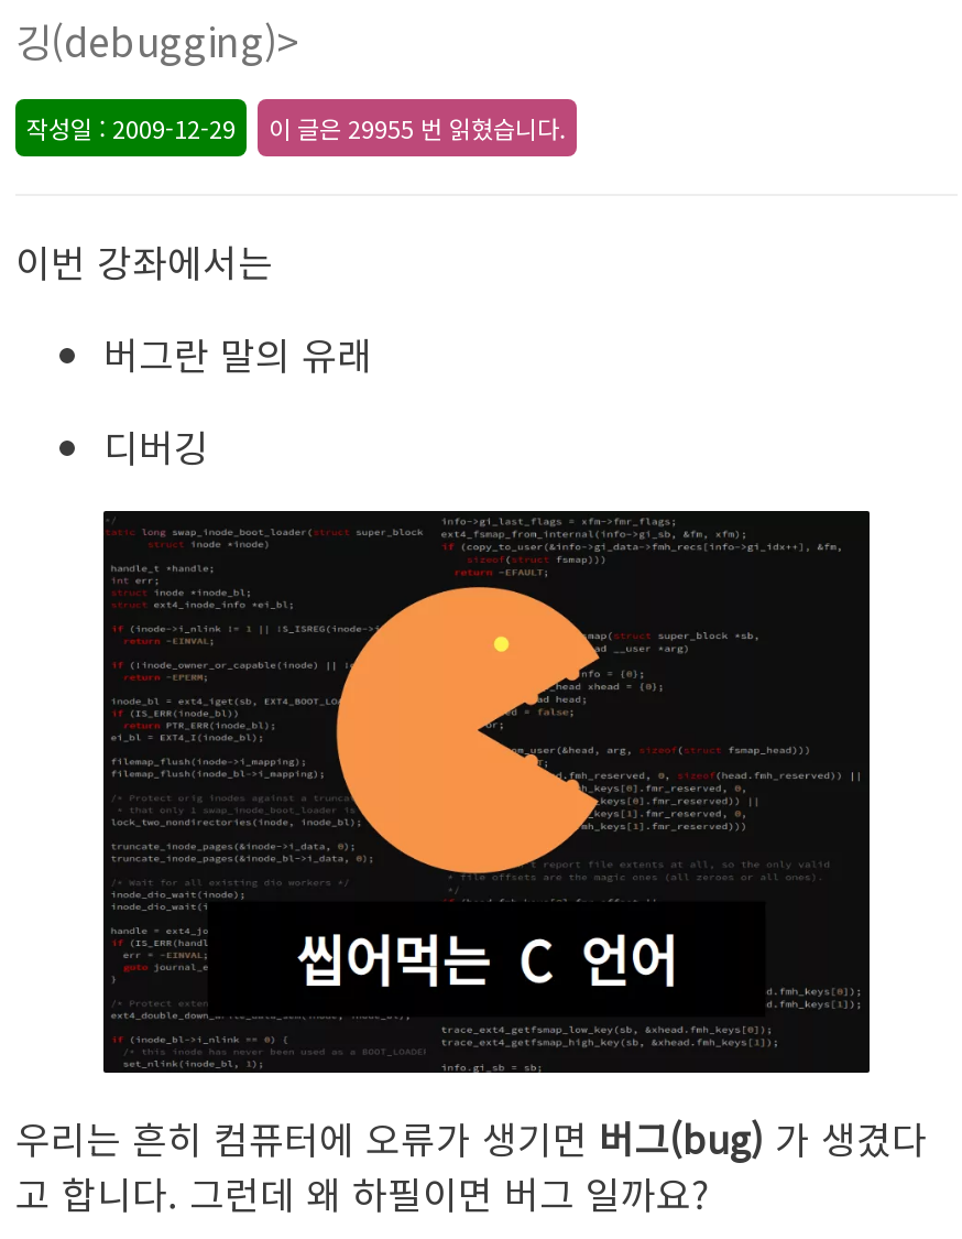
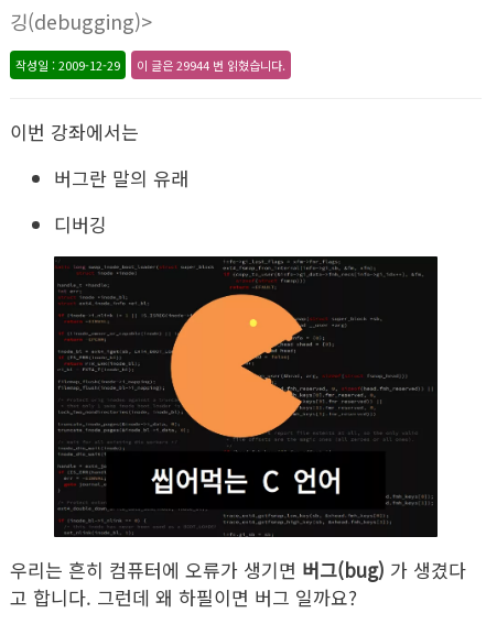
[269,111,566,146] 이 글은 29955 번 읽혔습니다. -> [137,56,285,74] 이 글은 29944 번 읽혔습니다.

